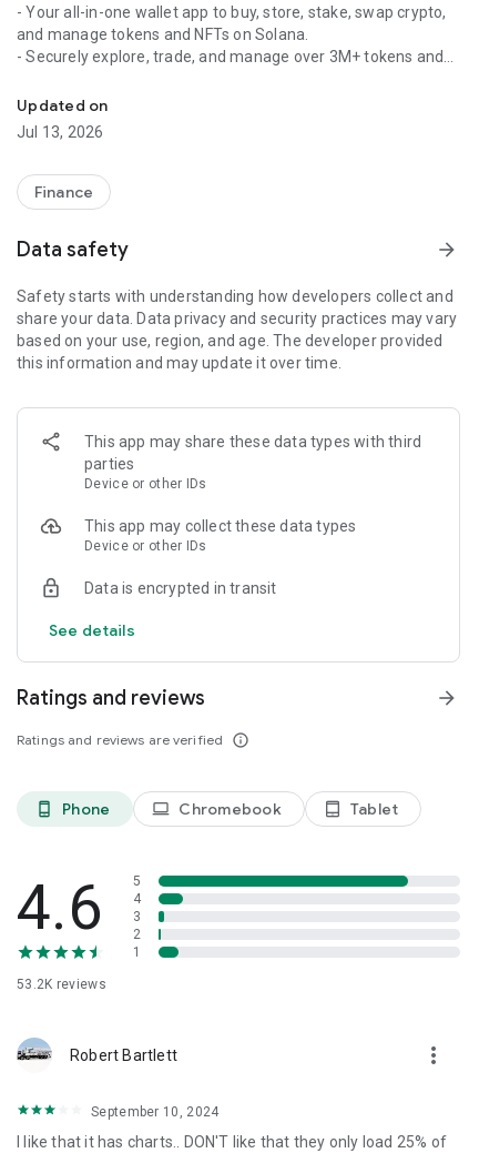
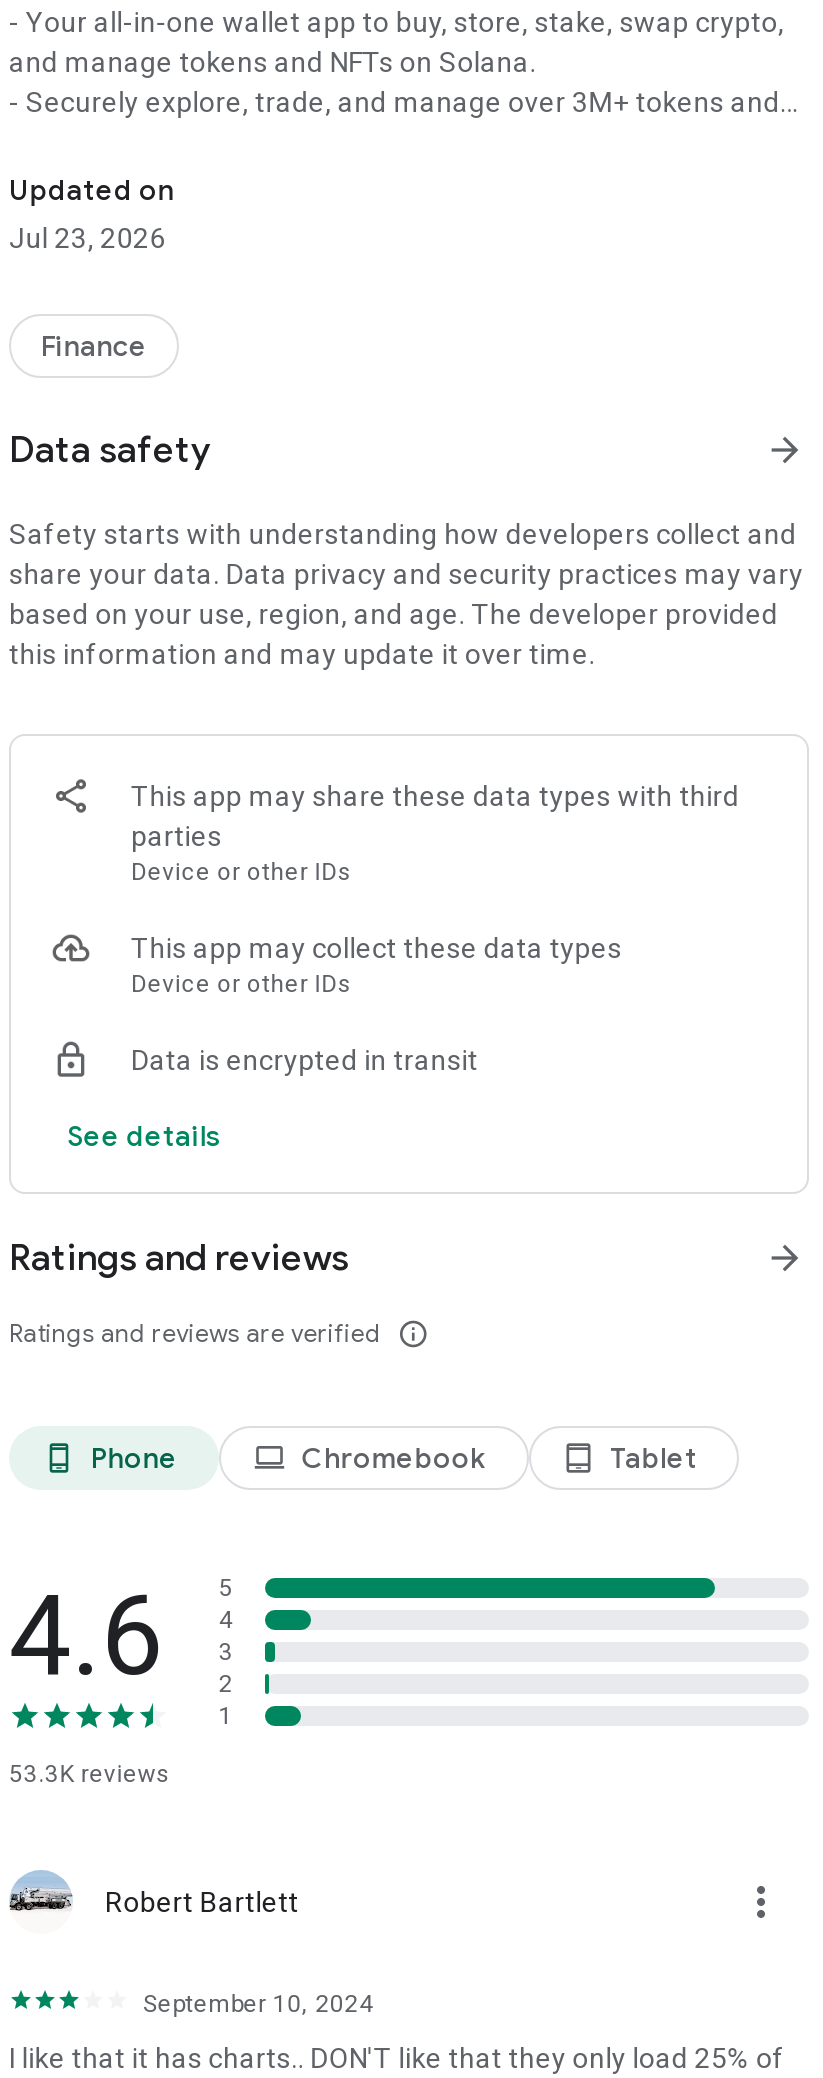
[17,123,104,141] Jul 13, 2026 -> [9,222,166,254] Jul 23, 2026
[17,977,106,992] 53.2K reviews -> [9,1760,171,1788] 53.3K reviews

